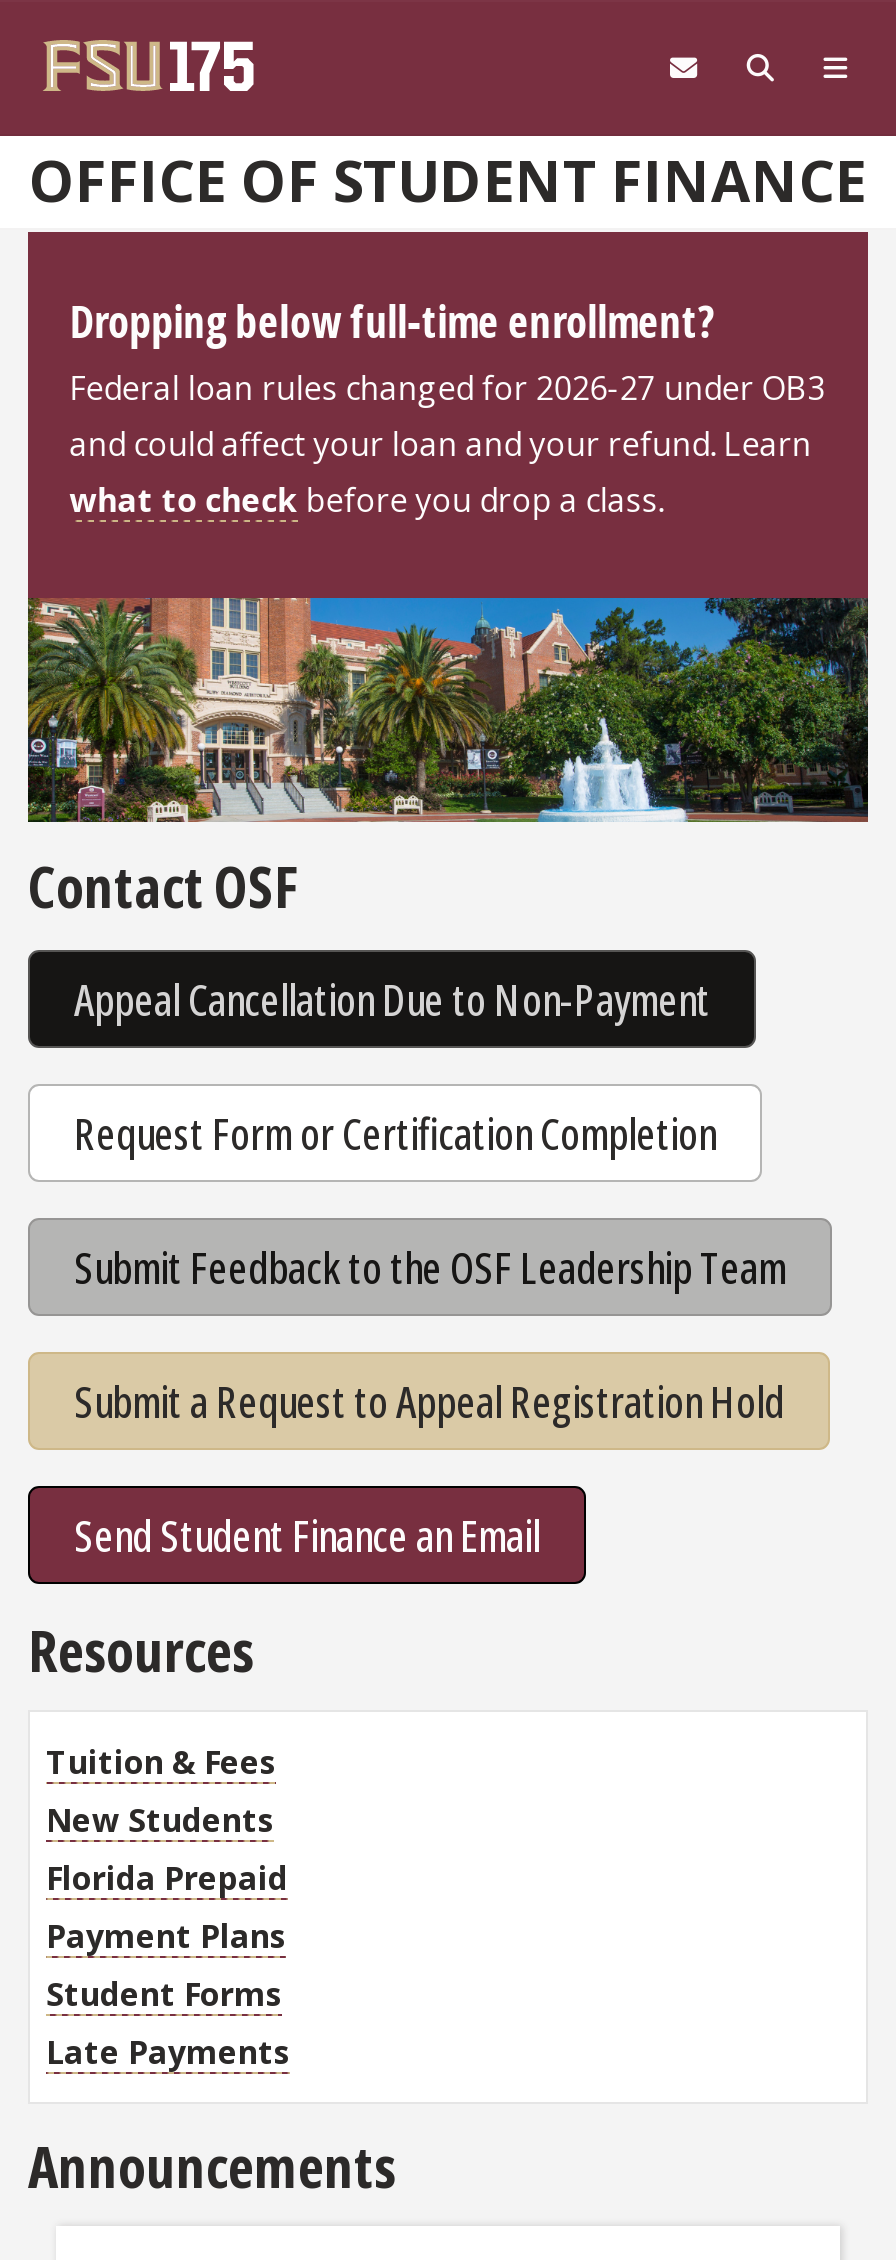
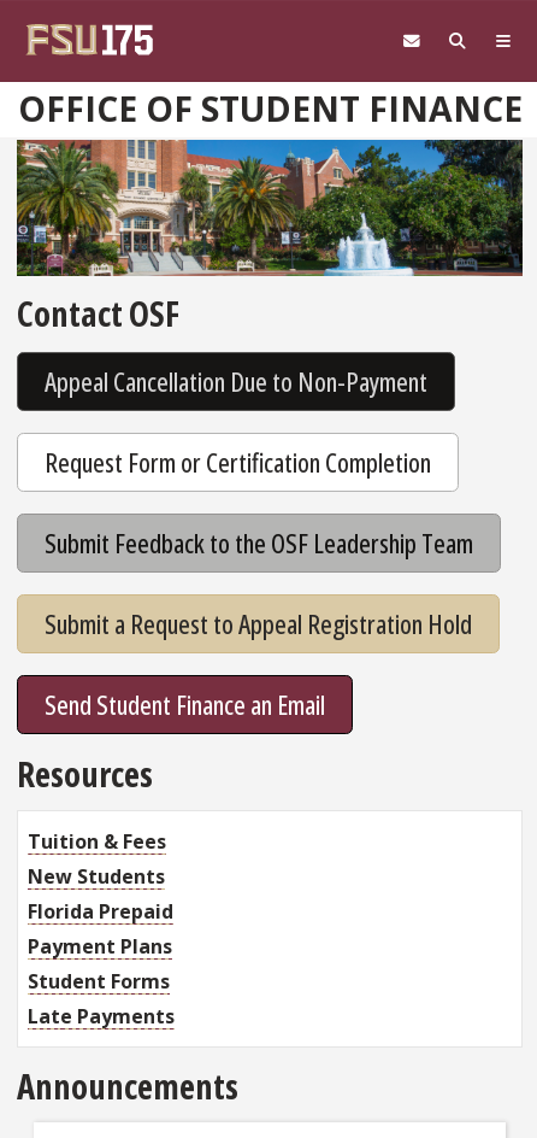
[26,230,870,600] [image] | Dropping below full-time enrollment? | Federal loan rules changed for 2026-27 under OB3 | and could affect your loan and your refund. Learn | what to check before you drop a class. -> none

